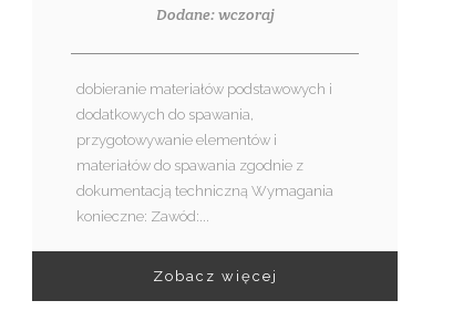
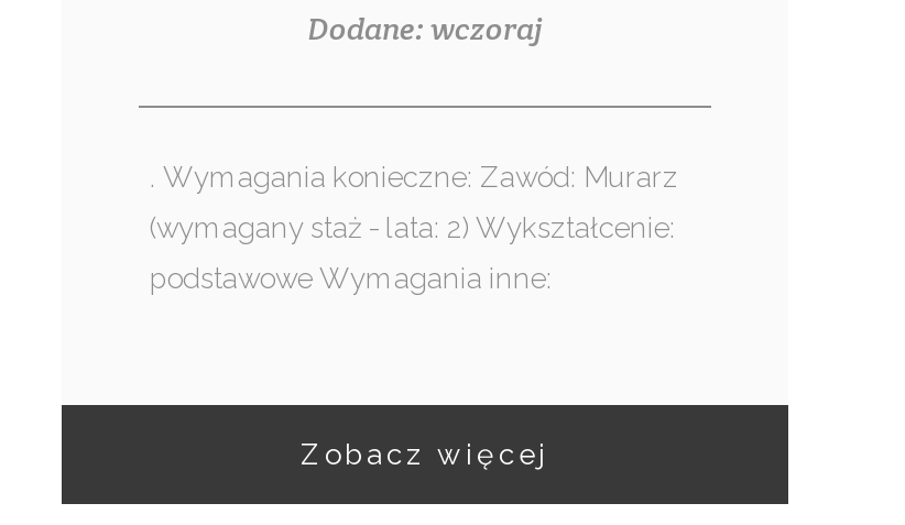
[76,81,333,224] dobieranie materiałów podstawowych i | dodatkowych do spawania, | przygotowywanie elementów i | materiałów do spawania zgodnie z | dokumentacją techniczną Wymagania | konieczne: Zawód:... -> [150,160,678,295] . Wymagania konieczne: Zawód: Murarz | (wymagany staż - lata: 2) Wykształcenie: | podstawowe Wymagania inne:

